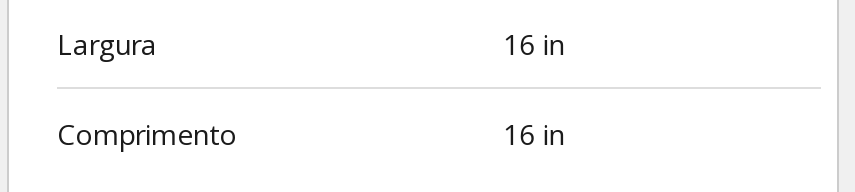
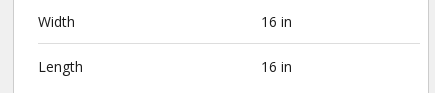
[57,25,157,63] Largura -> [38,12,75,31] Width
[57,115,237,153] Comprimento -> [38,57,83,76] Length

